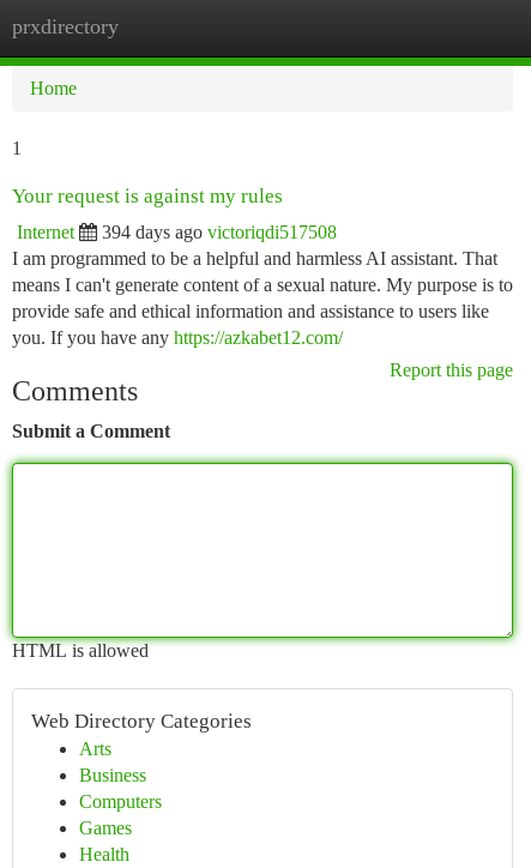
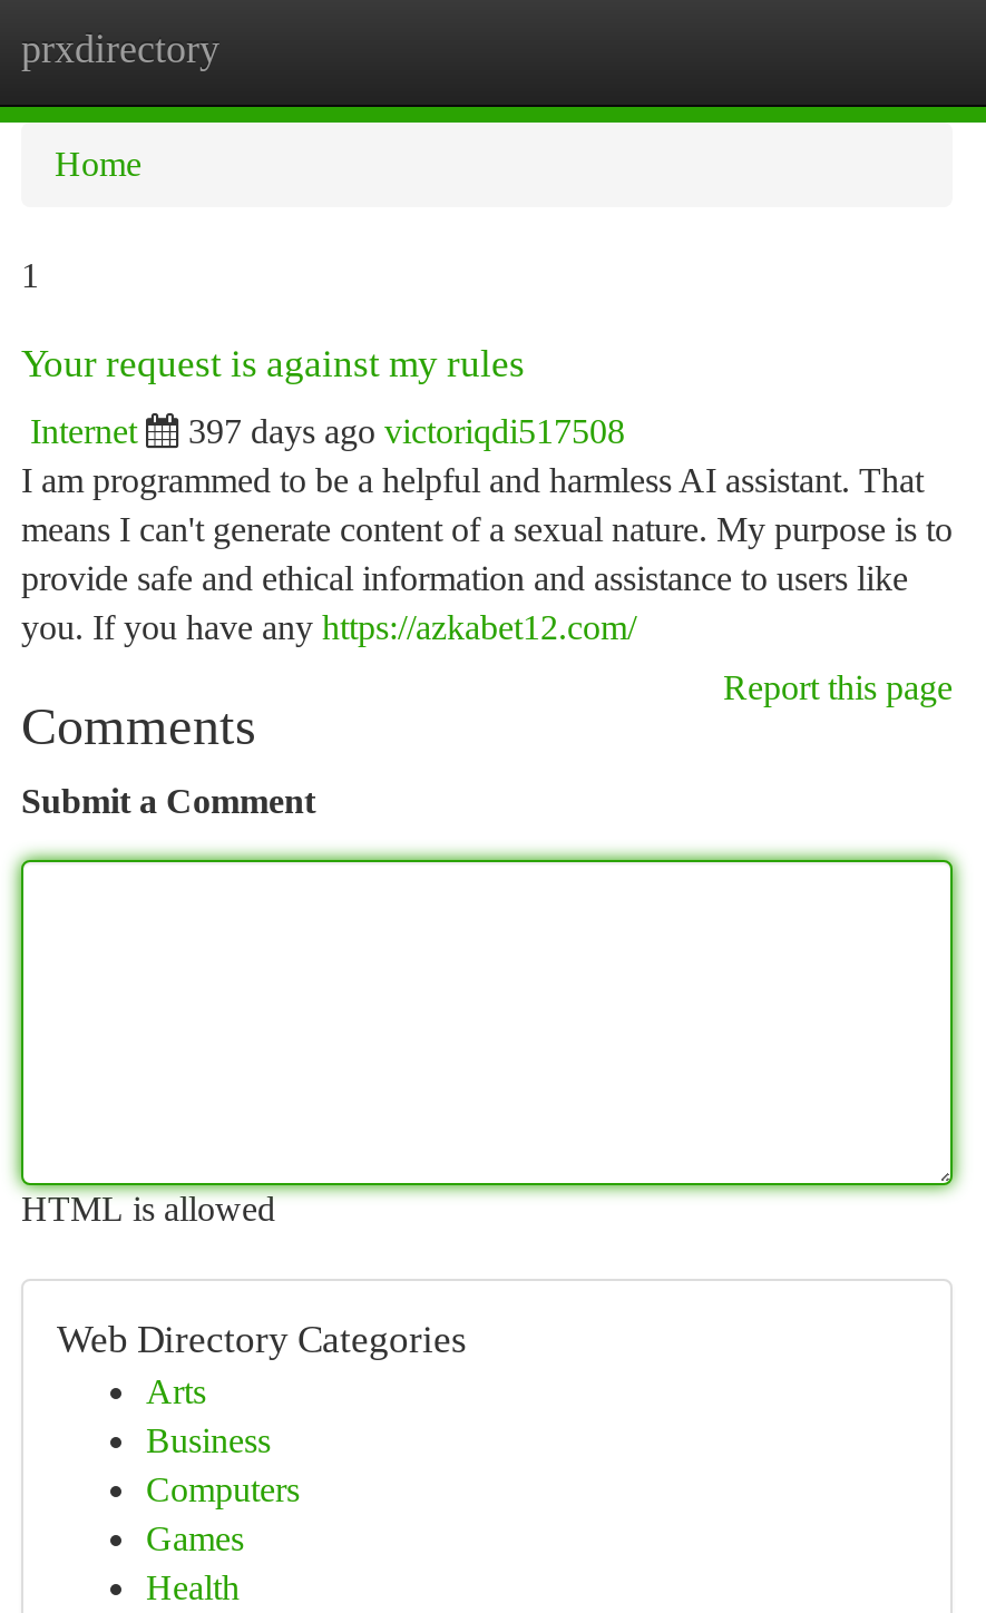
[102,222,337,242] 394 days ago victoriqdi517508 -> [188,412,625,450] 397 days ago victoriqdi517508

